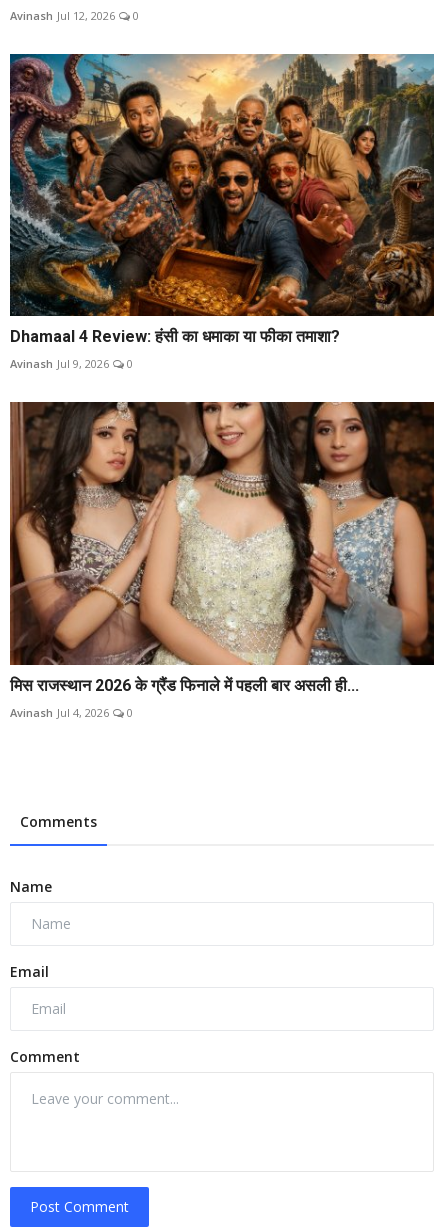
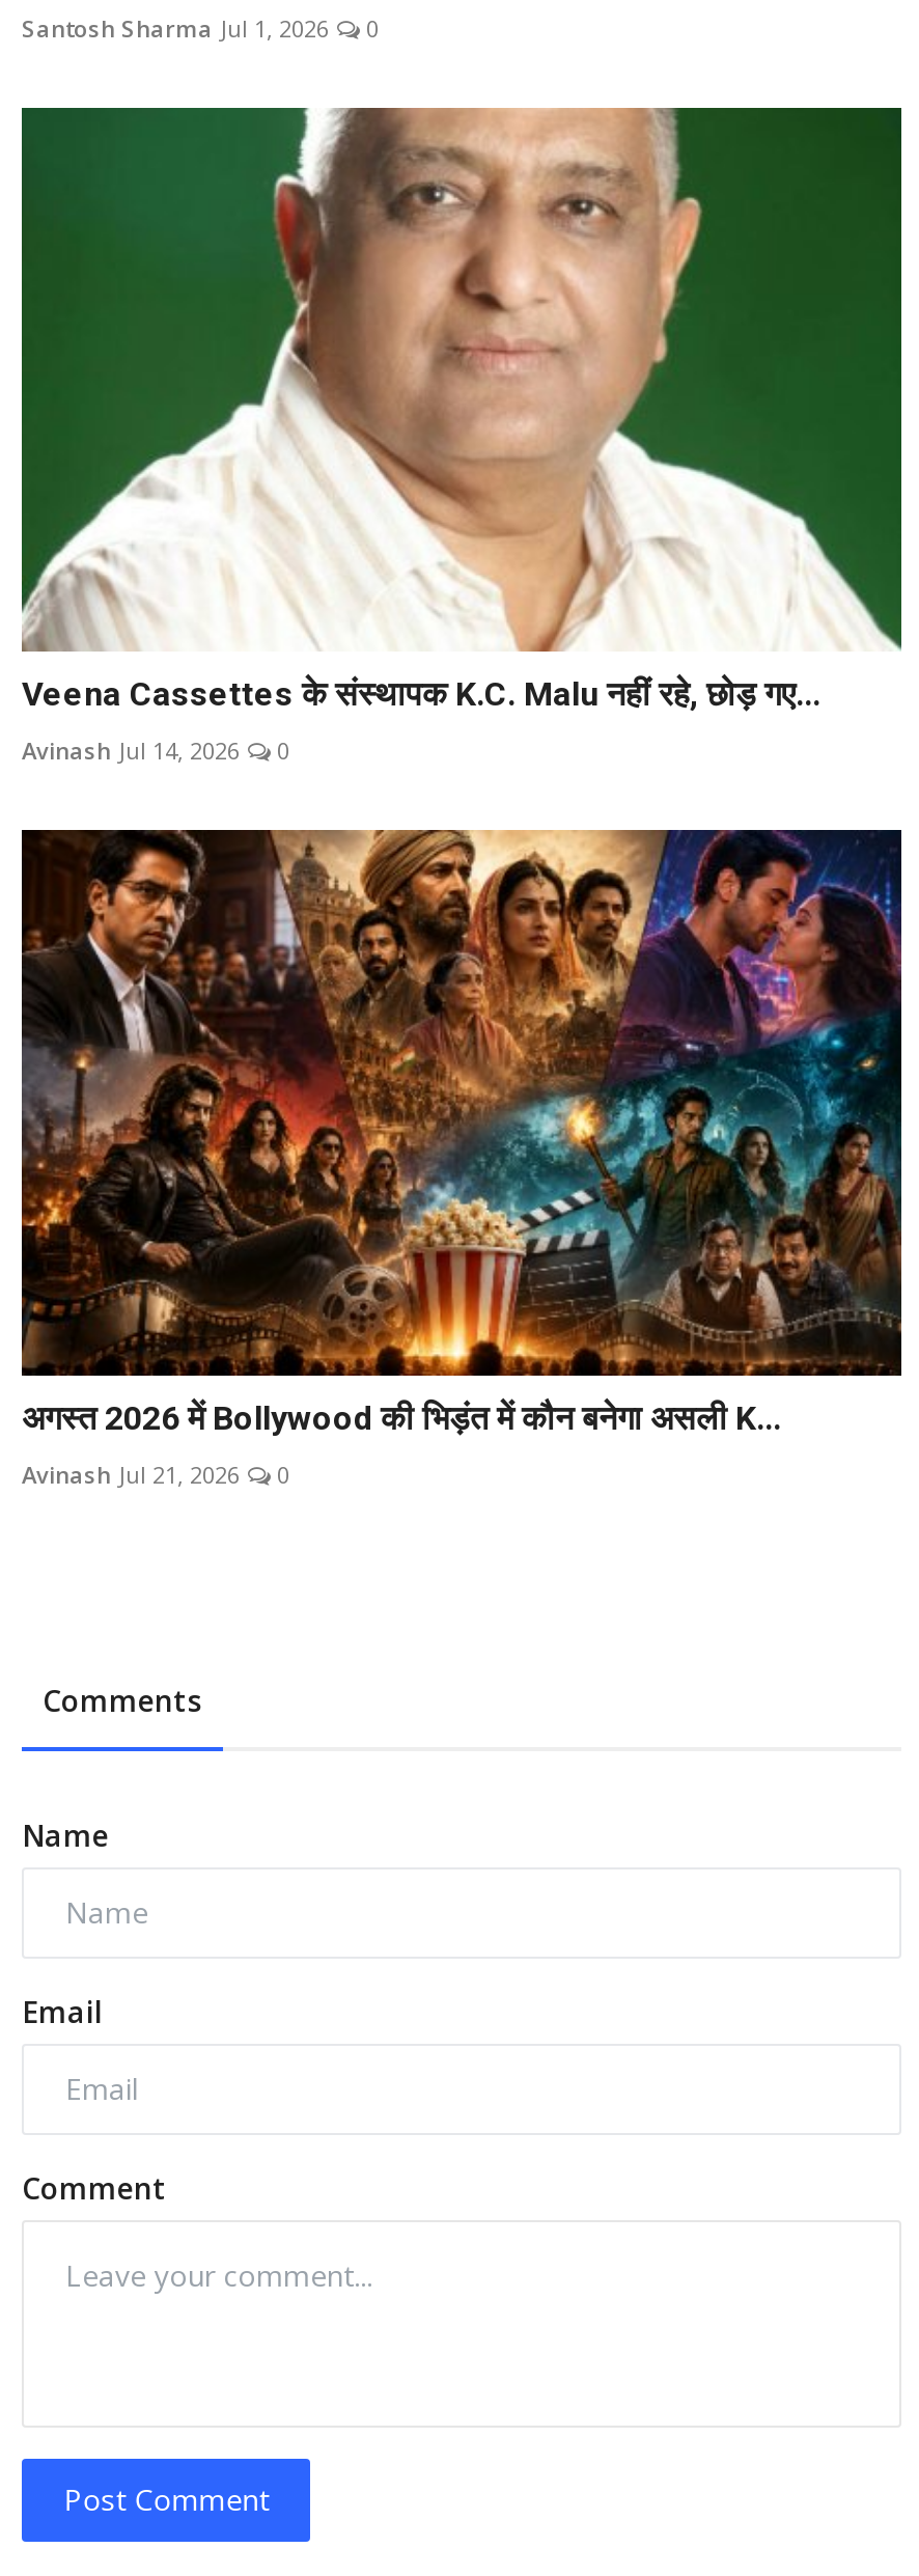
[10,8,115,23] Avinash Jul 12, 2026 -> [22,12,329,43] Santosh Sharma Jul 1, 2026
[9,53,435,346] [image] | Dhamaal 4 Review: हंसी का धमाका या फीका तमाशा? -> [20,106,903,714] [image] | Veena Cassettes के संस्थापक K.C. Malu नहीं रहे, छोड़ गए...
[10,356,133,371] Avinash Jul 9, 2026 0 -> [22,735,289,766] Avinash Jul 14, 2026 0
[9,401,434,695] [image] | मिस राजस्थान 2026 के ग्रैंड फिनाले में पहली बार असली ही... -> [20,828,901,1437] [image] | अगस्त 2026 में Bollywood की भिड़ंत में कौन बनेगा असली K...
[10,705,133,720] Avinash Jul 4, 2026 0 -> [22,1458,289,1489] Avinash Jul 21, 2026 0

